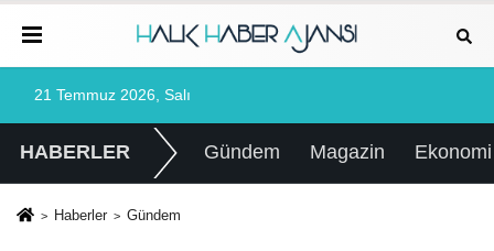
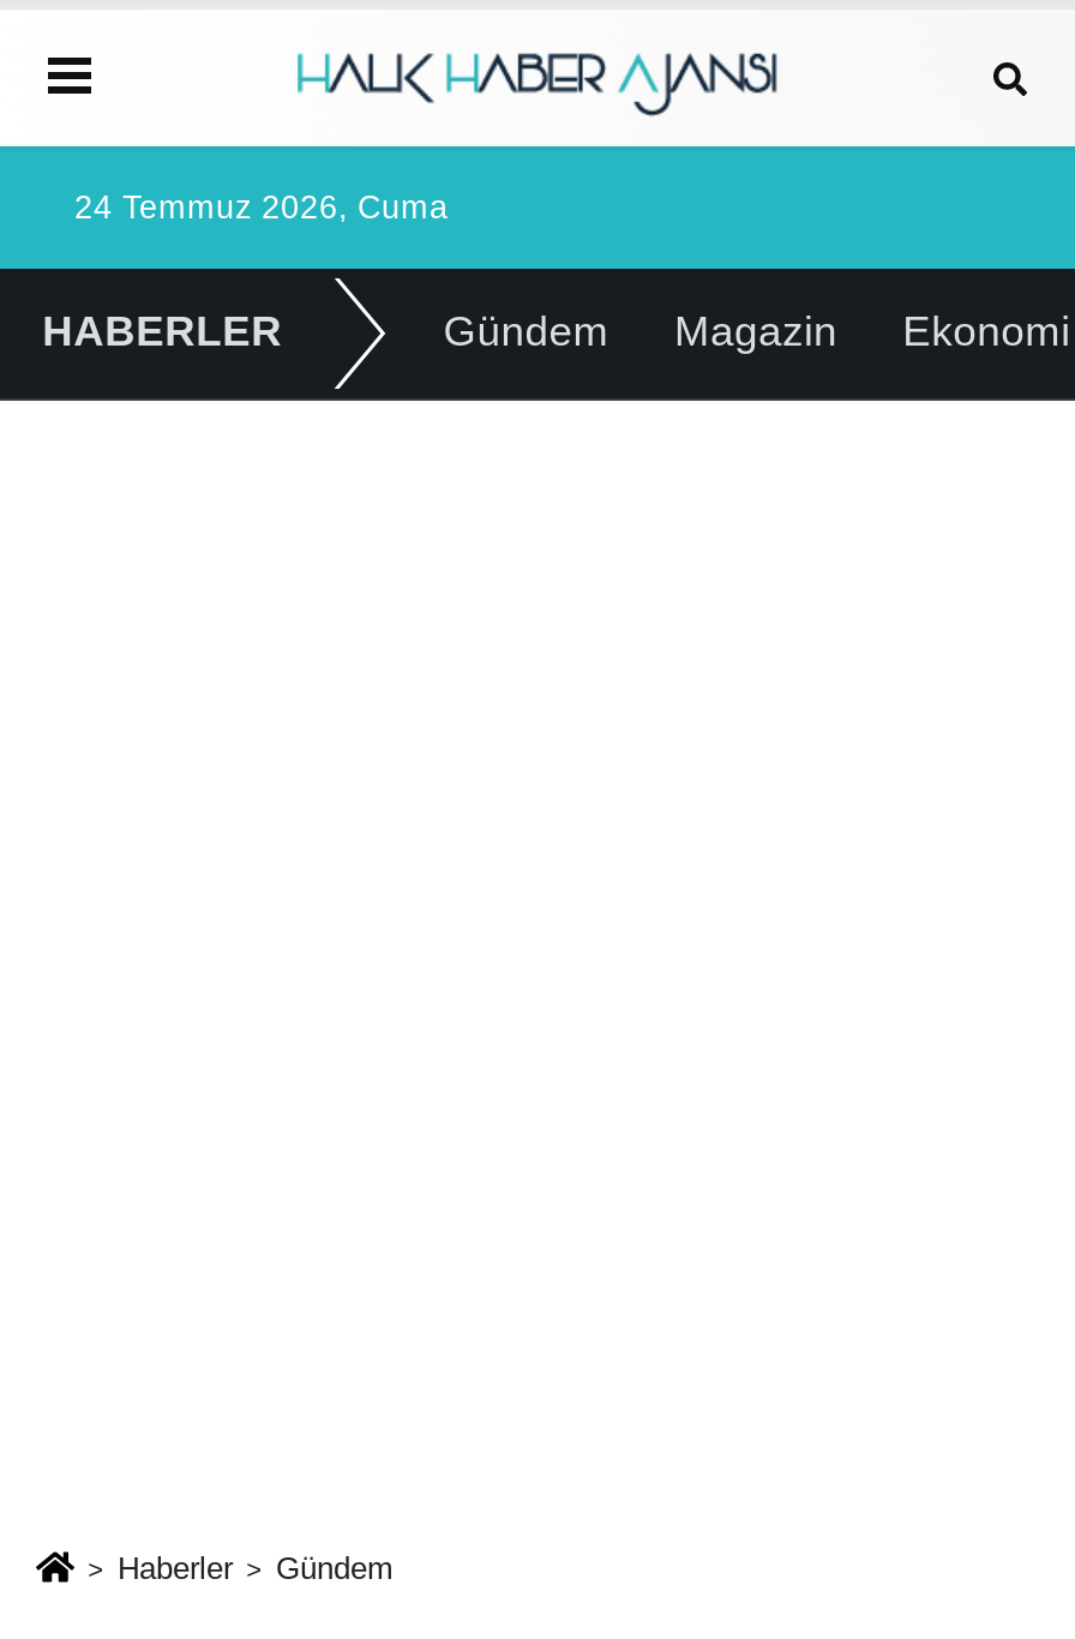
[34,87,191,103] 21 Temmuz 2026, Salı -> [74,190,449,226] 24 Temmuz 2026, Cuma

